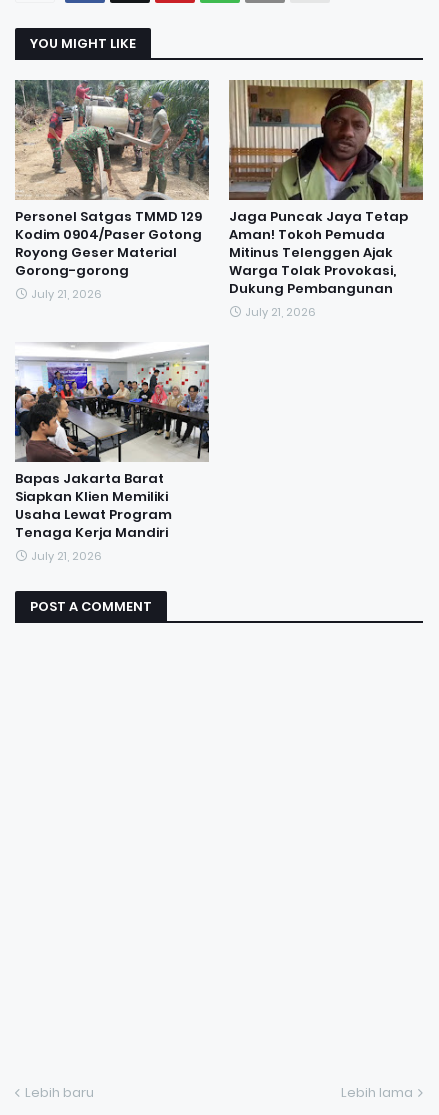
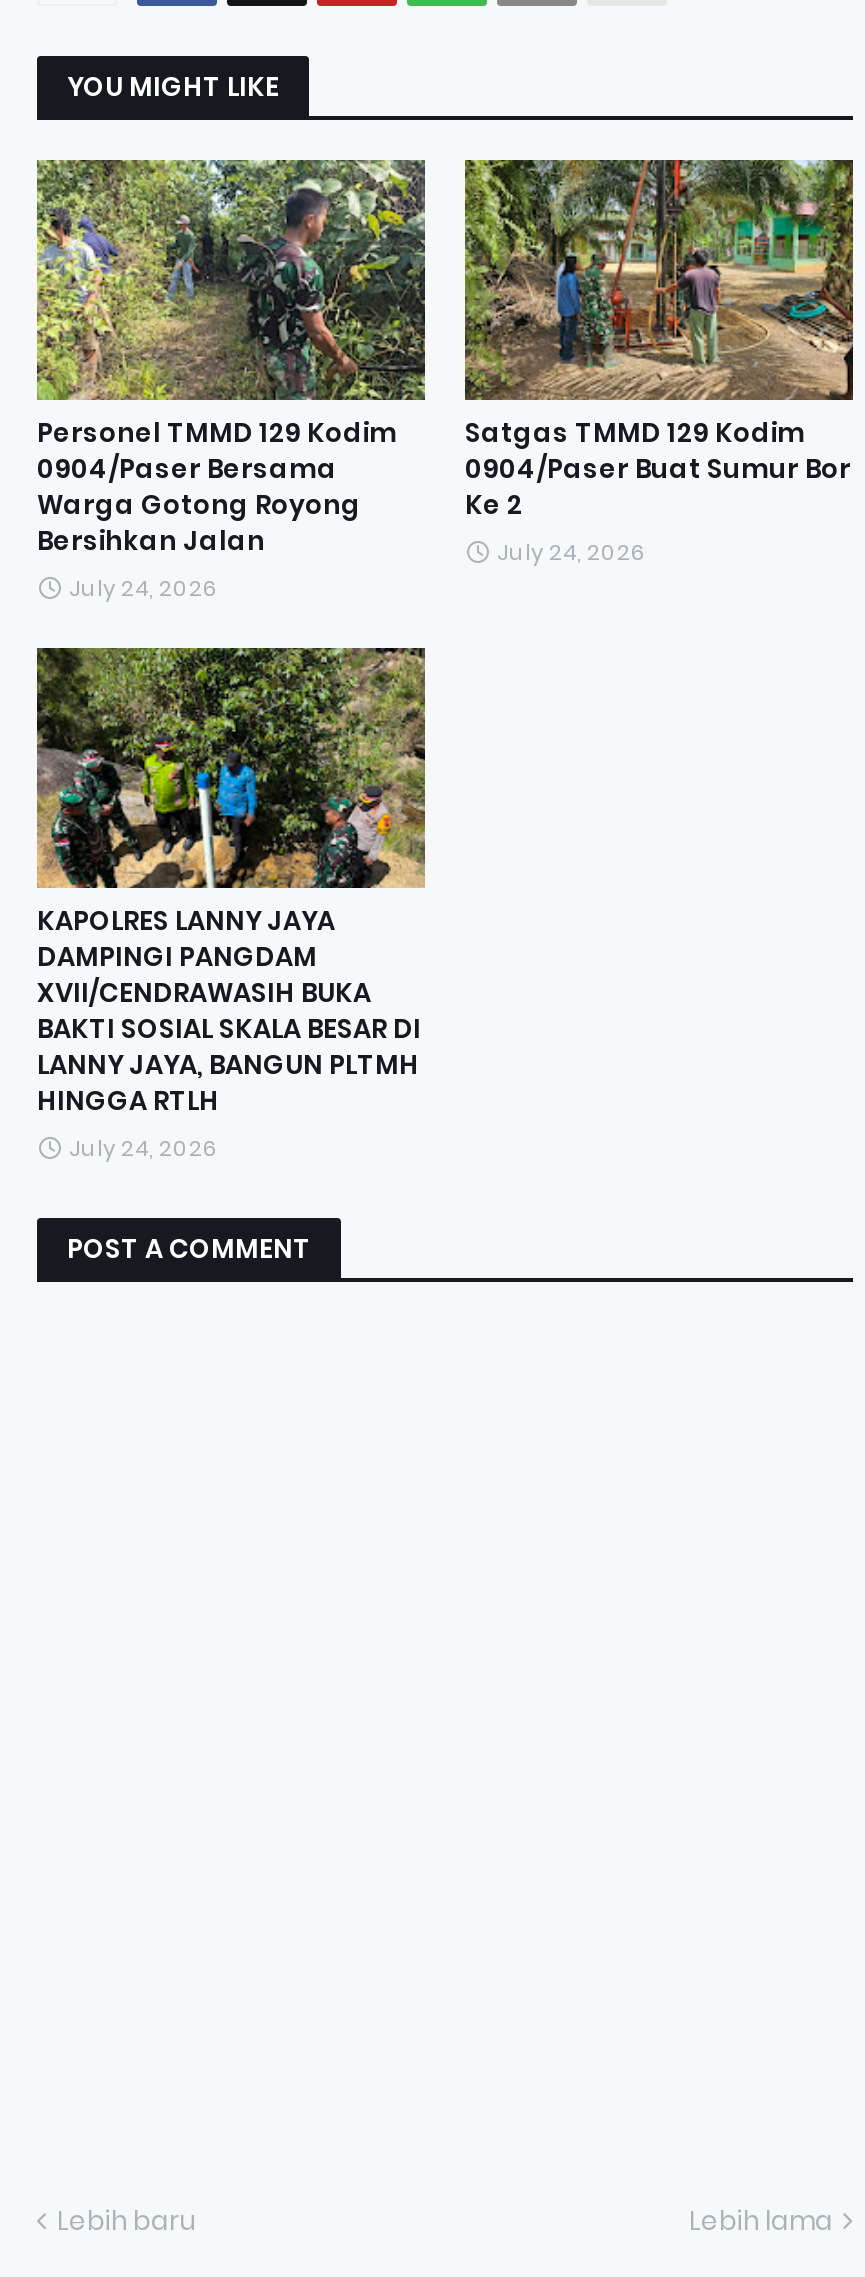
[15,80,209,302] [image] | Personel Satgas TMMD 129 | Kodim 0904/Paser Gotong | Royong Geser Material | Gorong-gorong | July 21, 2026 -> [35,160,425,604] [image] | Personel TMMD 129 Kodim | 0904/Paser Bersama | Warga Gotong Royong | Bersihkan Jalan | July 24, 2026
[229,79,424,320] [image] | Jaga Puncak Jaya Tetap | Aman! Tokoh Pemuda | Mitinus Telenggen Ajak | Warga Tolak Provokasi, | Dukung Pembangunan | July 21, 2026 -> [465,158,855,568] [image] | Satgas TMMD 129 Kodim | 0904/Paser Buat Sumur Bor | Ke 2 | July 24, 2026
[14,324,210,564] [image] | Bapas Jakarta Barat | Siapkan Klien Memiliki | Usaha Lewat Program | Tenaga Kerja Mandiri | July 21, 2026 -> [35,646,427,1164] [image] | KAPOLRES LANNY JAYA | DAMPINGI PANGDAM | XVII/CENDRAWASIH BUKA | BAKTI SOSIAL SKALA BESAR DI | LANNY JAYA, BANGUN PLTMH | HINGGA RTLH | July 24, 2026

